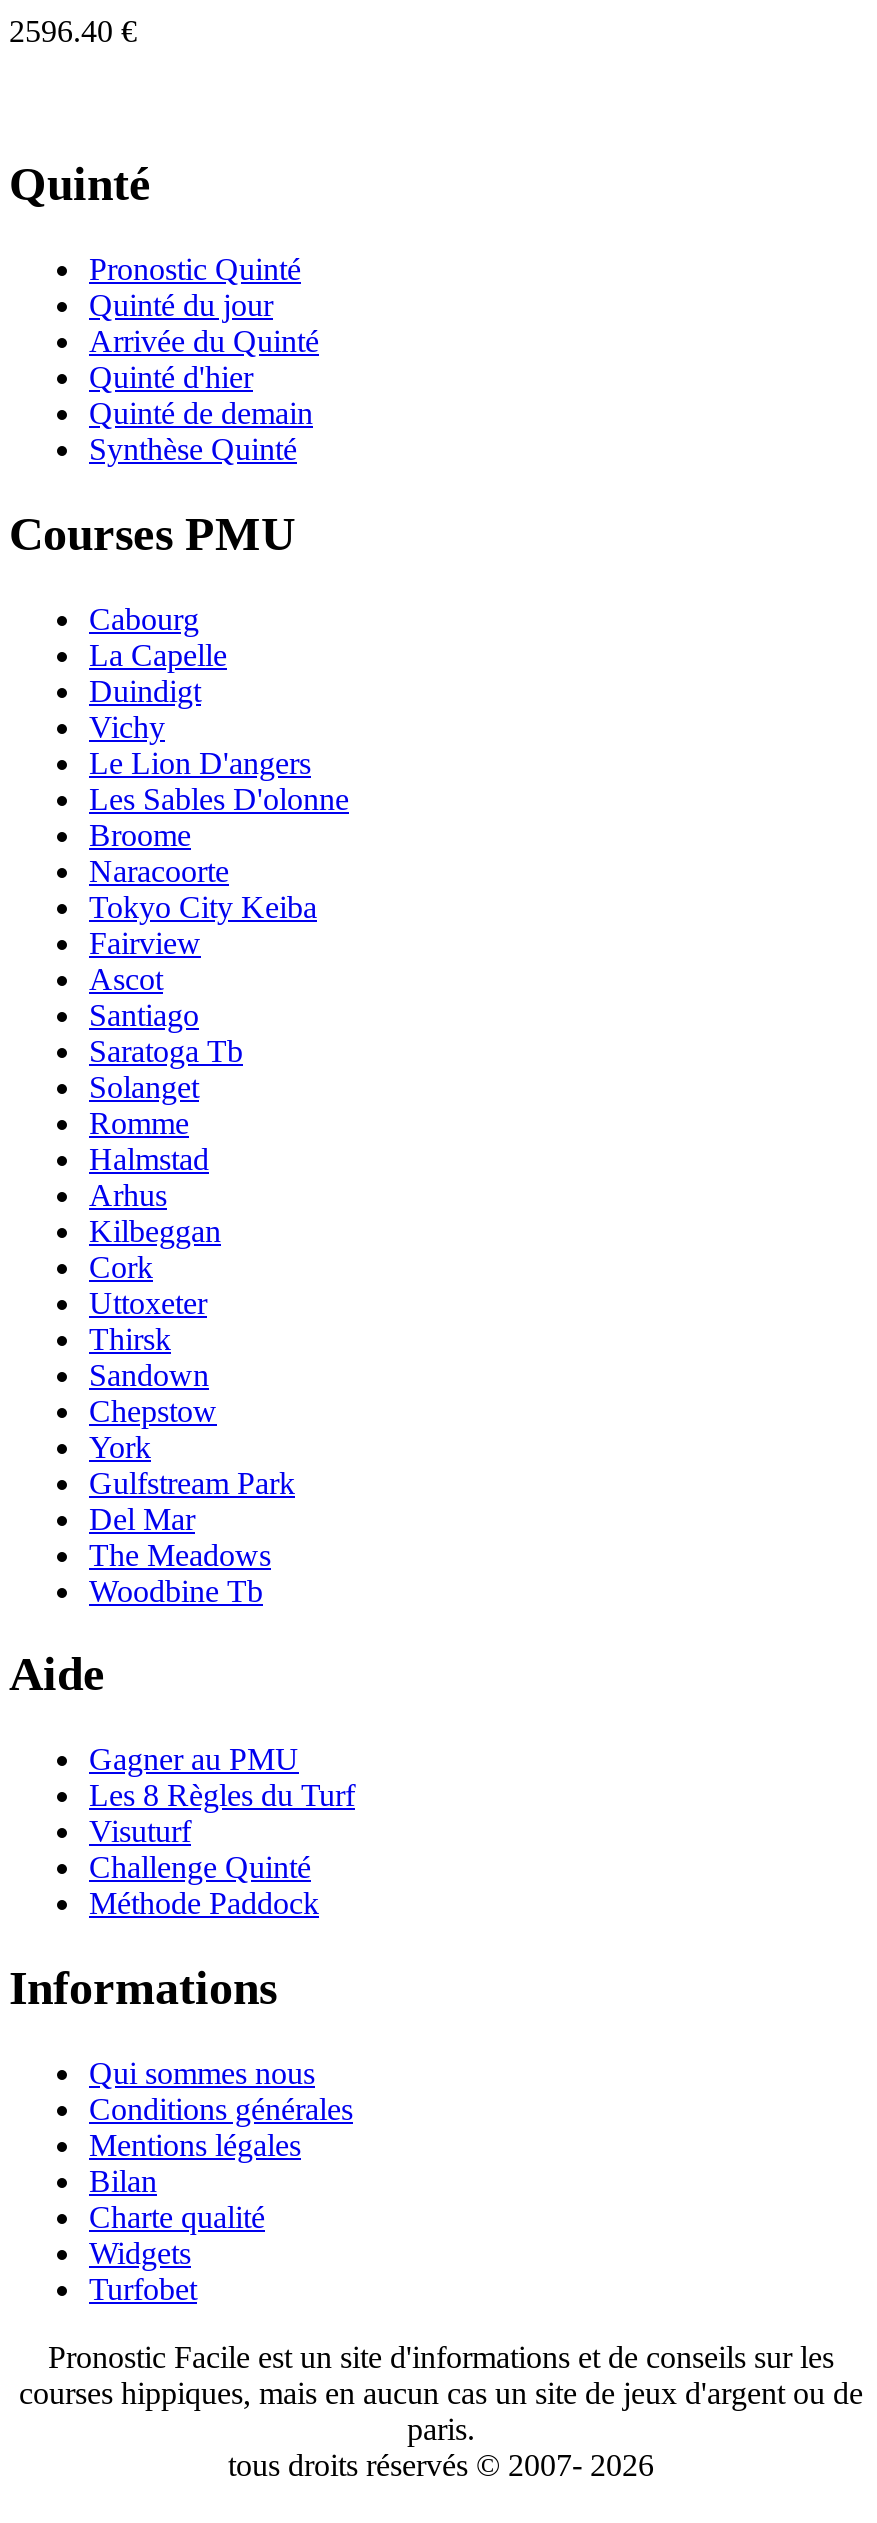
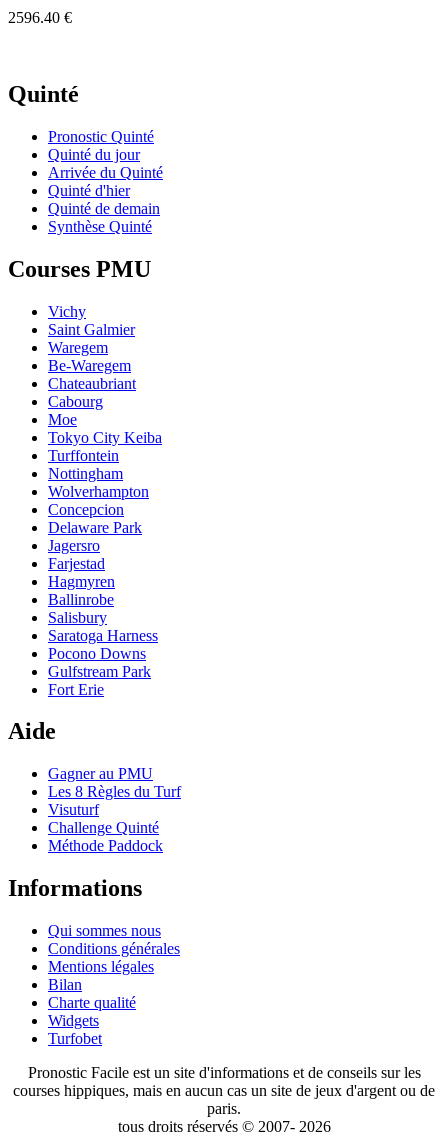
[89,601,227,707] Cabourg | La Capelle | Duindigt -> none
[89,745,349,887] Le Lion D'angers | Les Sables D'olonne | Broome | Naracoorte -> [48,321,136,428] Saint Galmier | Waregem | Be-Waregem | Chateaubriant | Cabourg | Moe
[89,925,243,1463] Fairview | Ascot | Santiago | Saratoga Tb | Solanget | Romme | Halmstad | Arhus | Kilbeggan | Cork | Uttoxeter | Thirsk | Sandown | Chepstow | York -> [48,447,158,662] Turffontein | Nottingham | Wolverhampton | Concepcion | Delaware Park | Jagersro | Farjestad | Hagmyren | Ballinrobe | Salisbury | Saratoga Harness | Pocono Downs
[89,1501,271,1607] Del Mar | The Meadows | Woodbine Tb -> [48,681,104,698] Fort Erie

